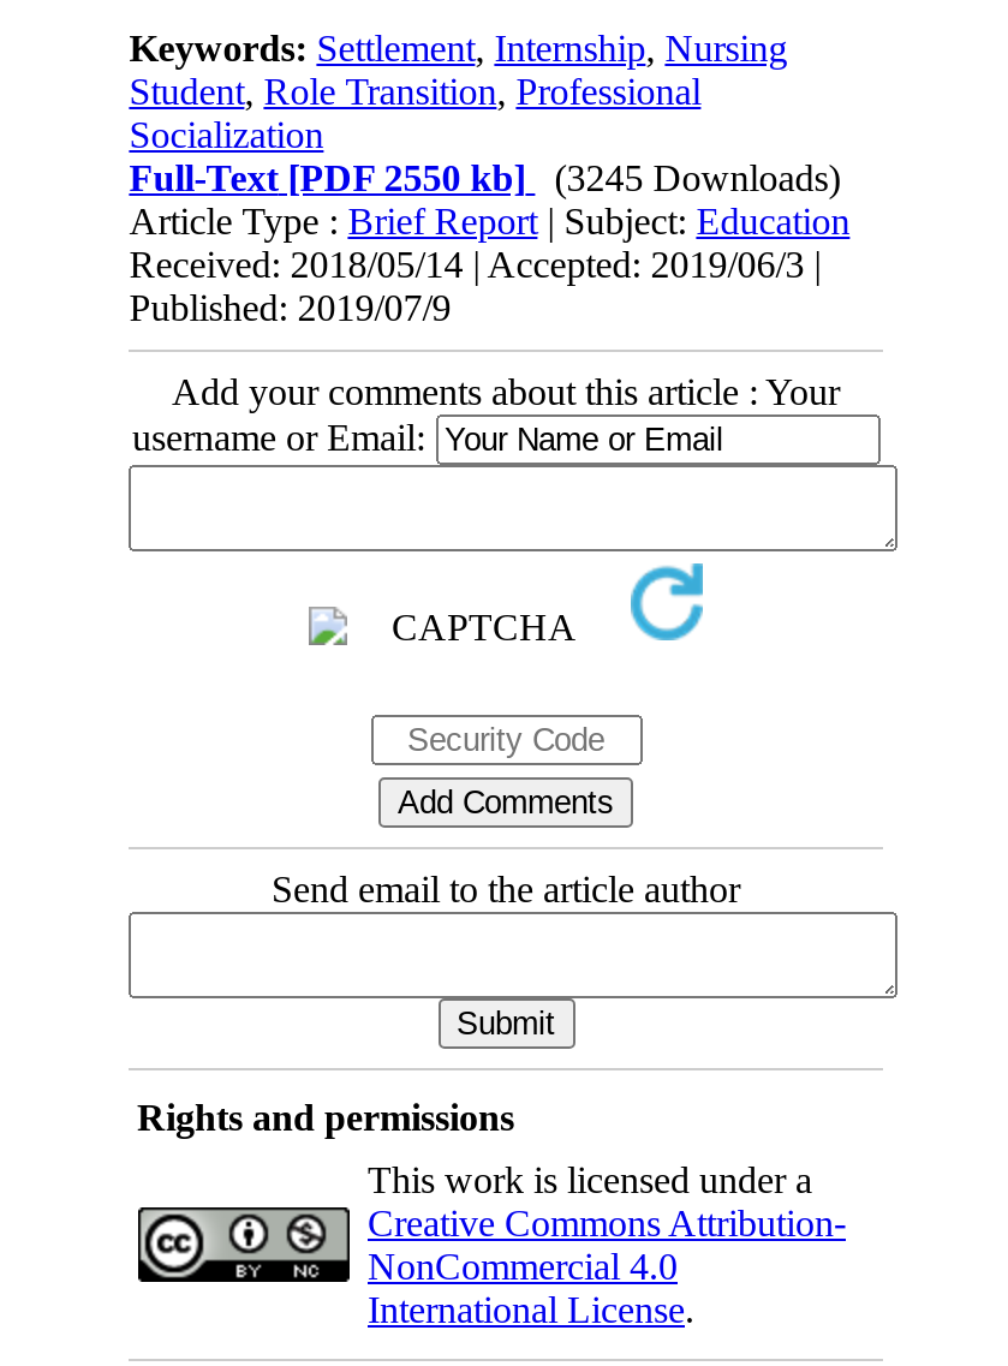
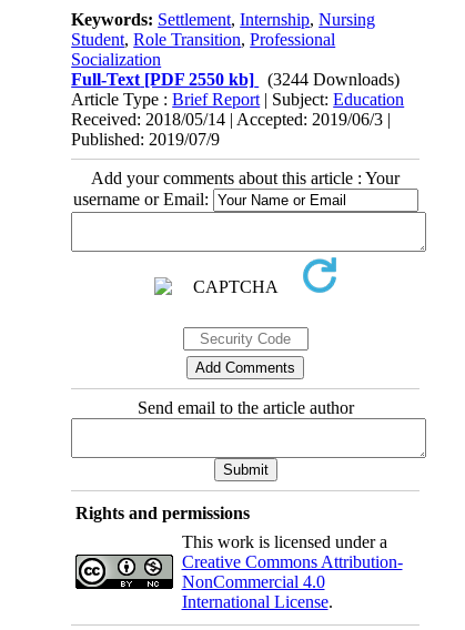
[129,158,840,199] Full-Text [PDF 2550 kb] (3245 Downloads) -> [71,70,400,89] Full-Text [PDF 2550 kb] (3244 Downloads)

